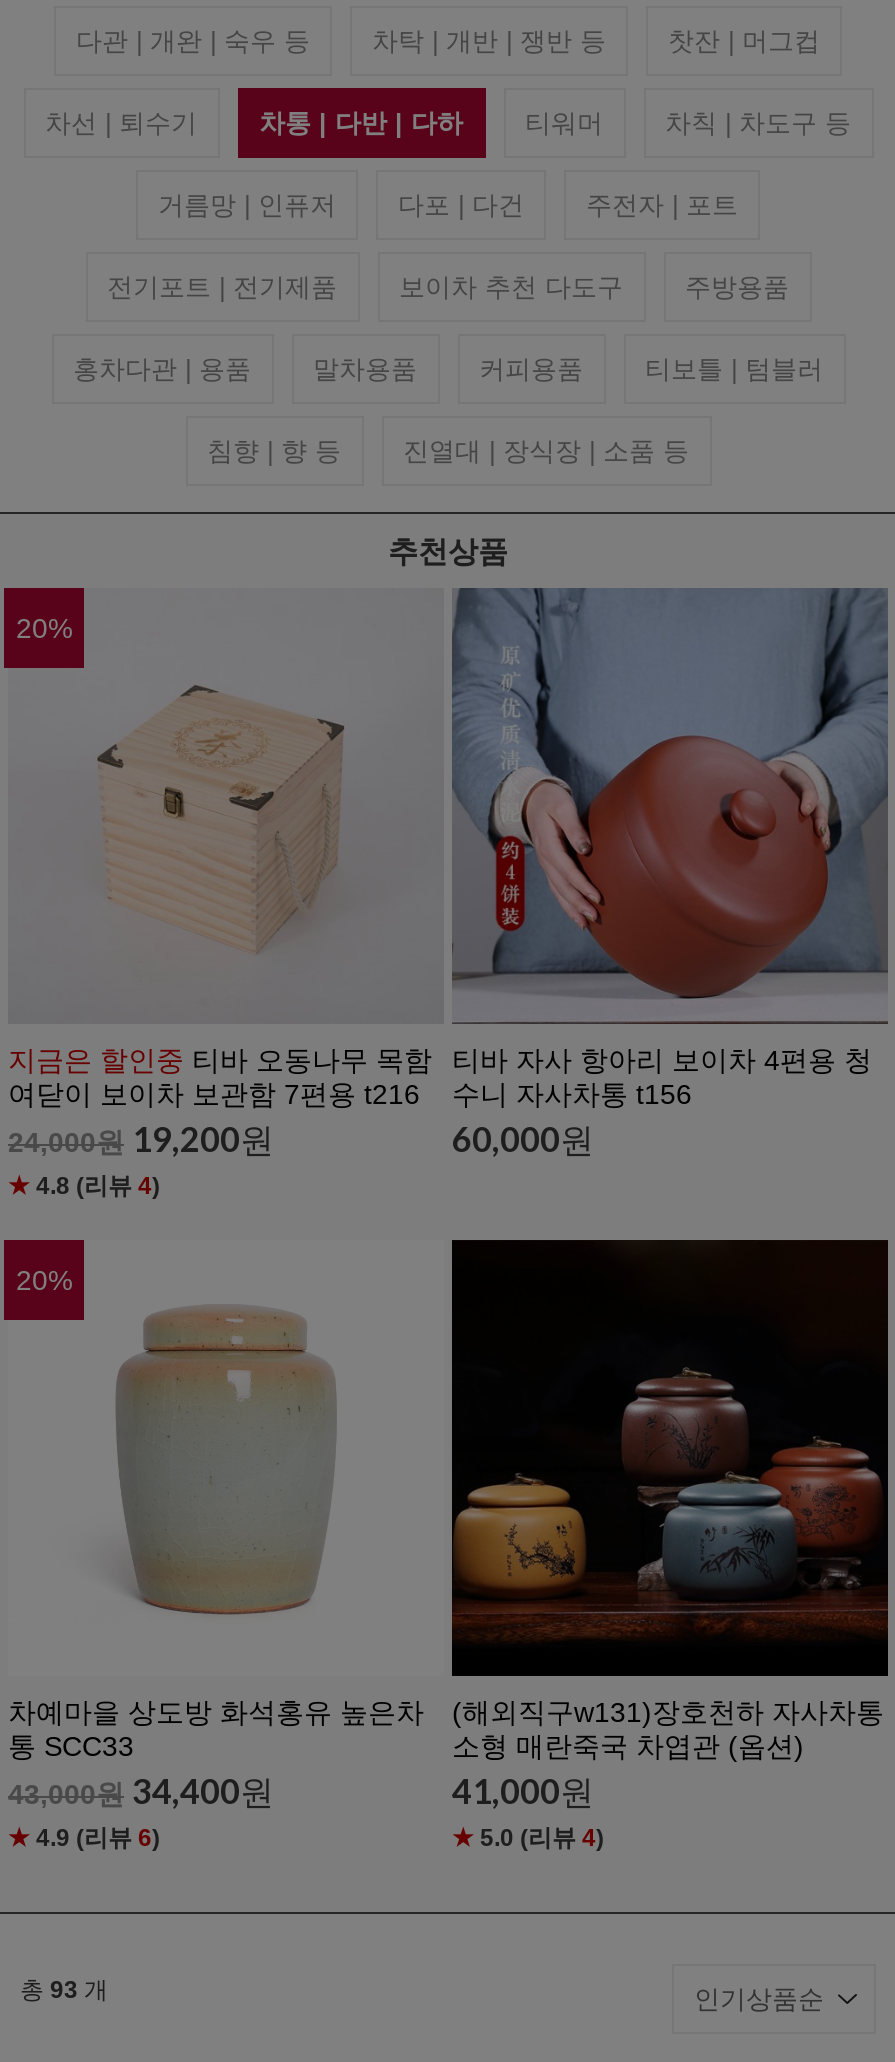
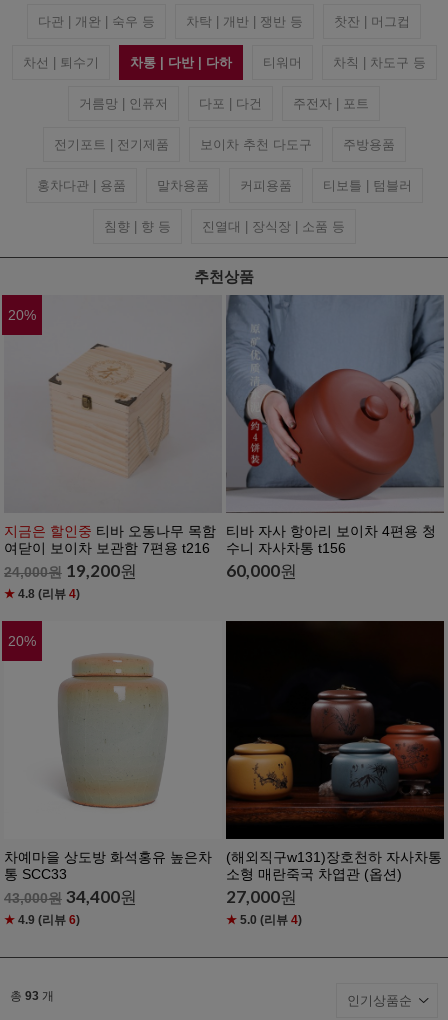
[452,1771,594,1813] 41,000원 -> [226,886,297,907] 27,000원

